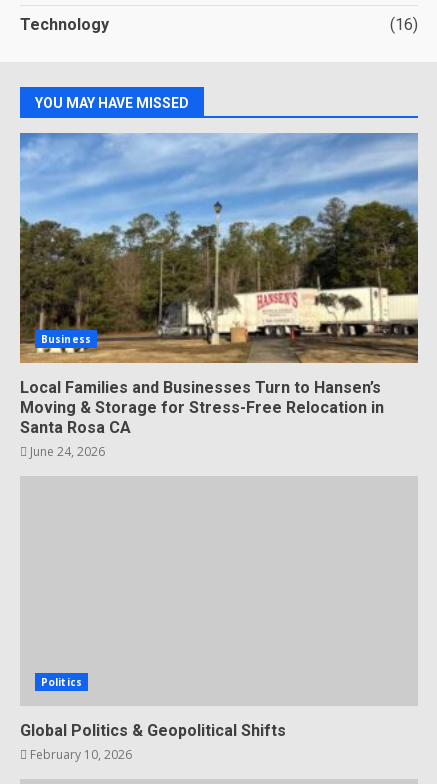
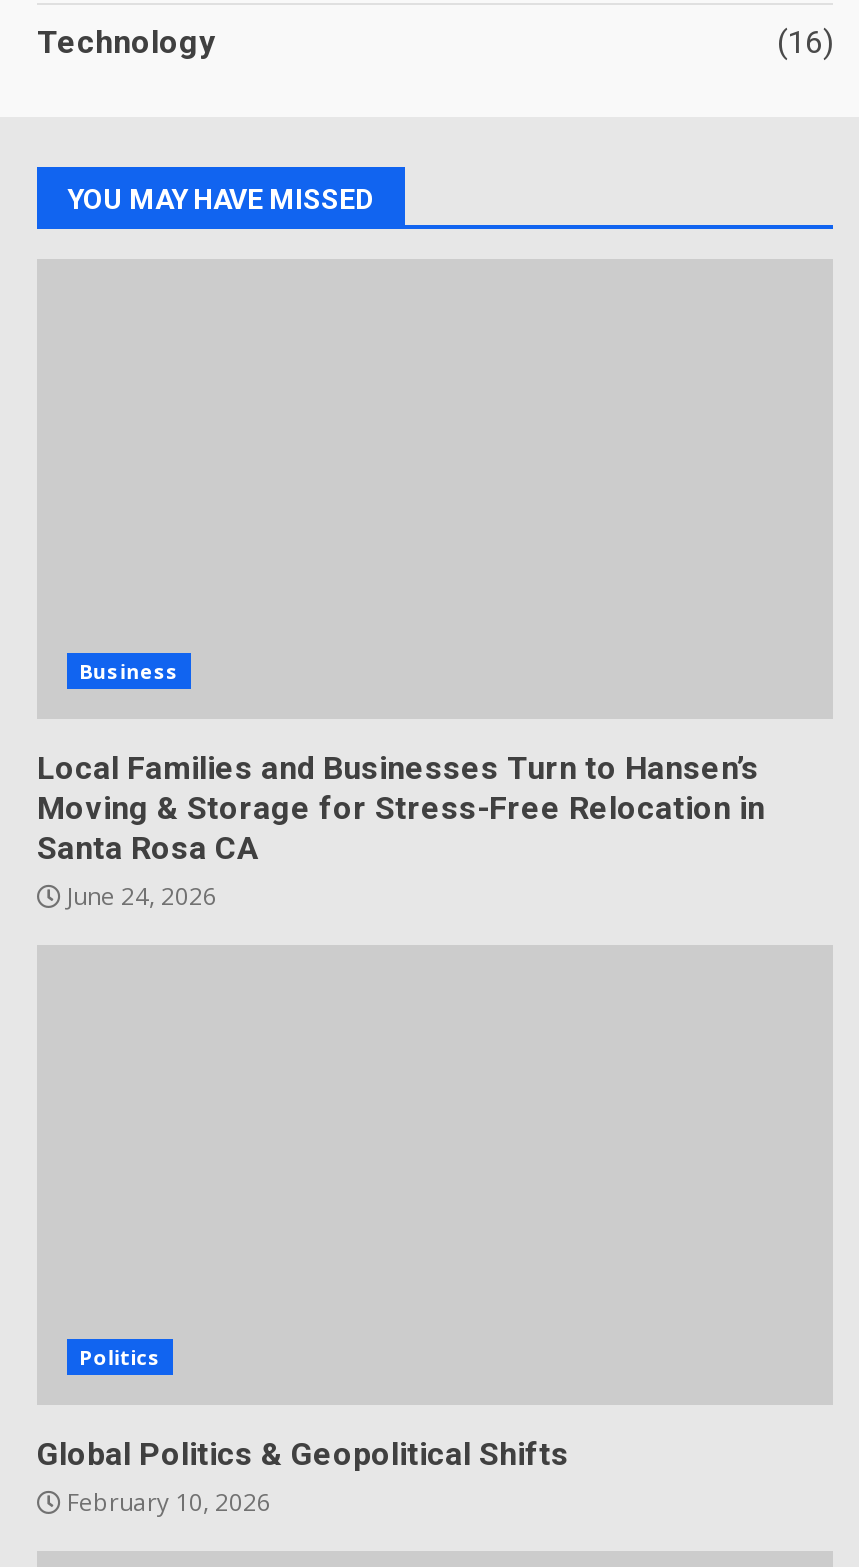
[19,132,419,364] [image] -> none

